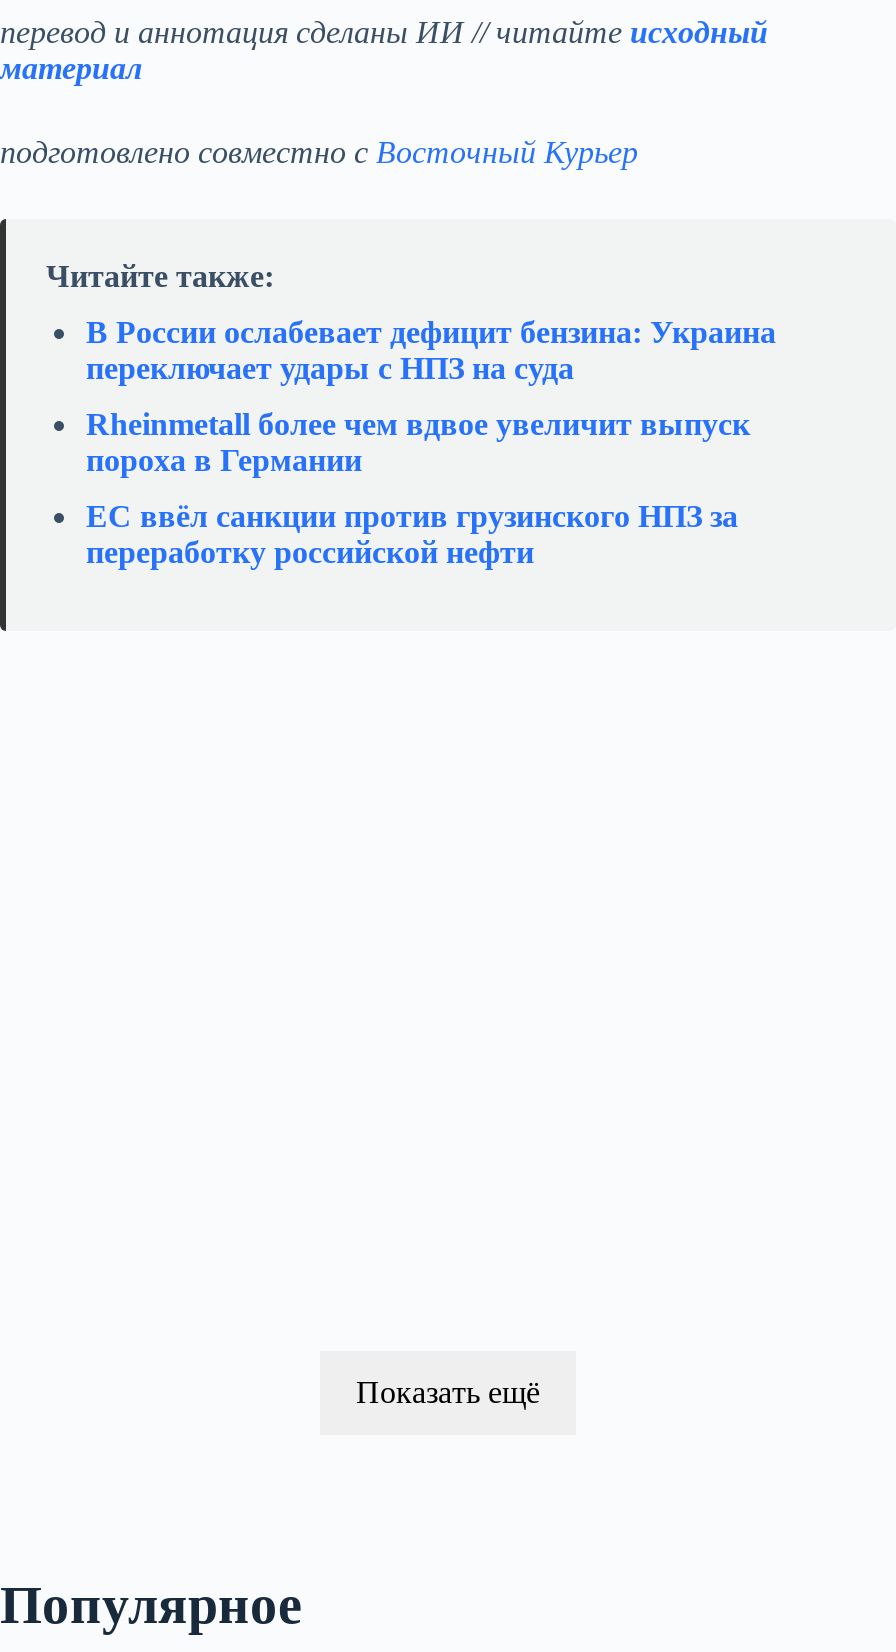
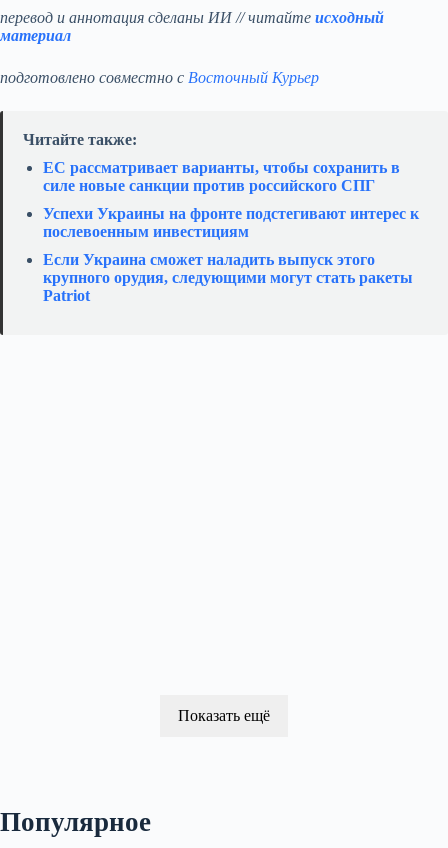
[86,315,776,385] В России ослабевает дефицит бензина: Украина | переключает удары с НПЗ на суда -> [43,159,400,194] ЕС рассматривает варианты, чтобы сохранить в | силе новые санкции против российского СПГ
[86,407,750,477] Rheinmetall более чем вдвое увеличит выпуск | пороха в Германии -> [43,205,419,240] Успехи Украины на фронте подстегивают интерес к | послевоенным инвестициям
[86,499,738,569] ЕС ввёл санкции против грузинского НПЗ за | переработку российской нефти -> [43,251,413,304] Если Украина сможет наладить выпуск этого | крупного орудия, следующими могут стать ракеты | Patriot

